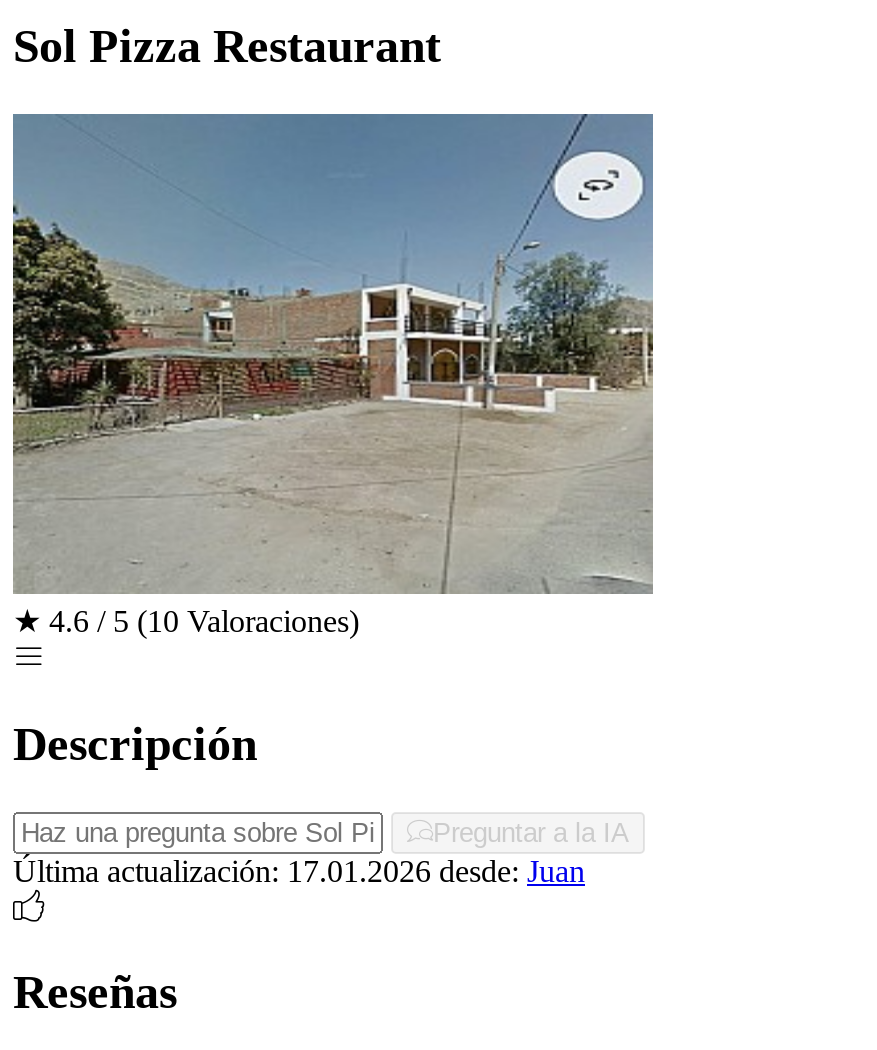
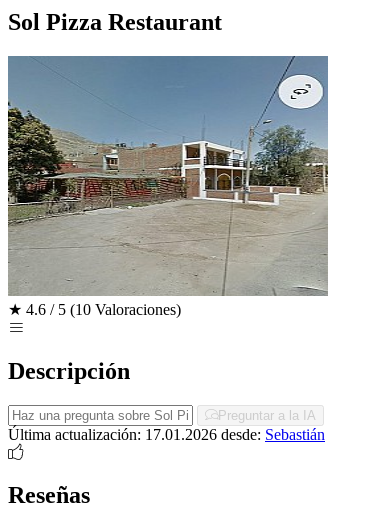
[13,853,585,887] Última actualización: 17.01.2026 desde: Juan -> [8,426,325,443] Última actualización: 17.01.2026 desde: Sebastián

